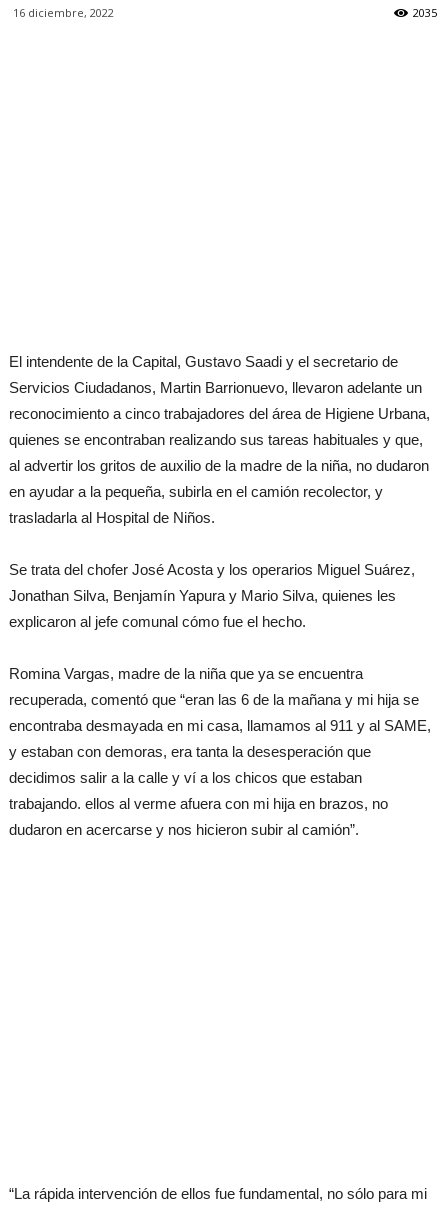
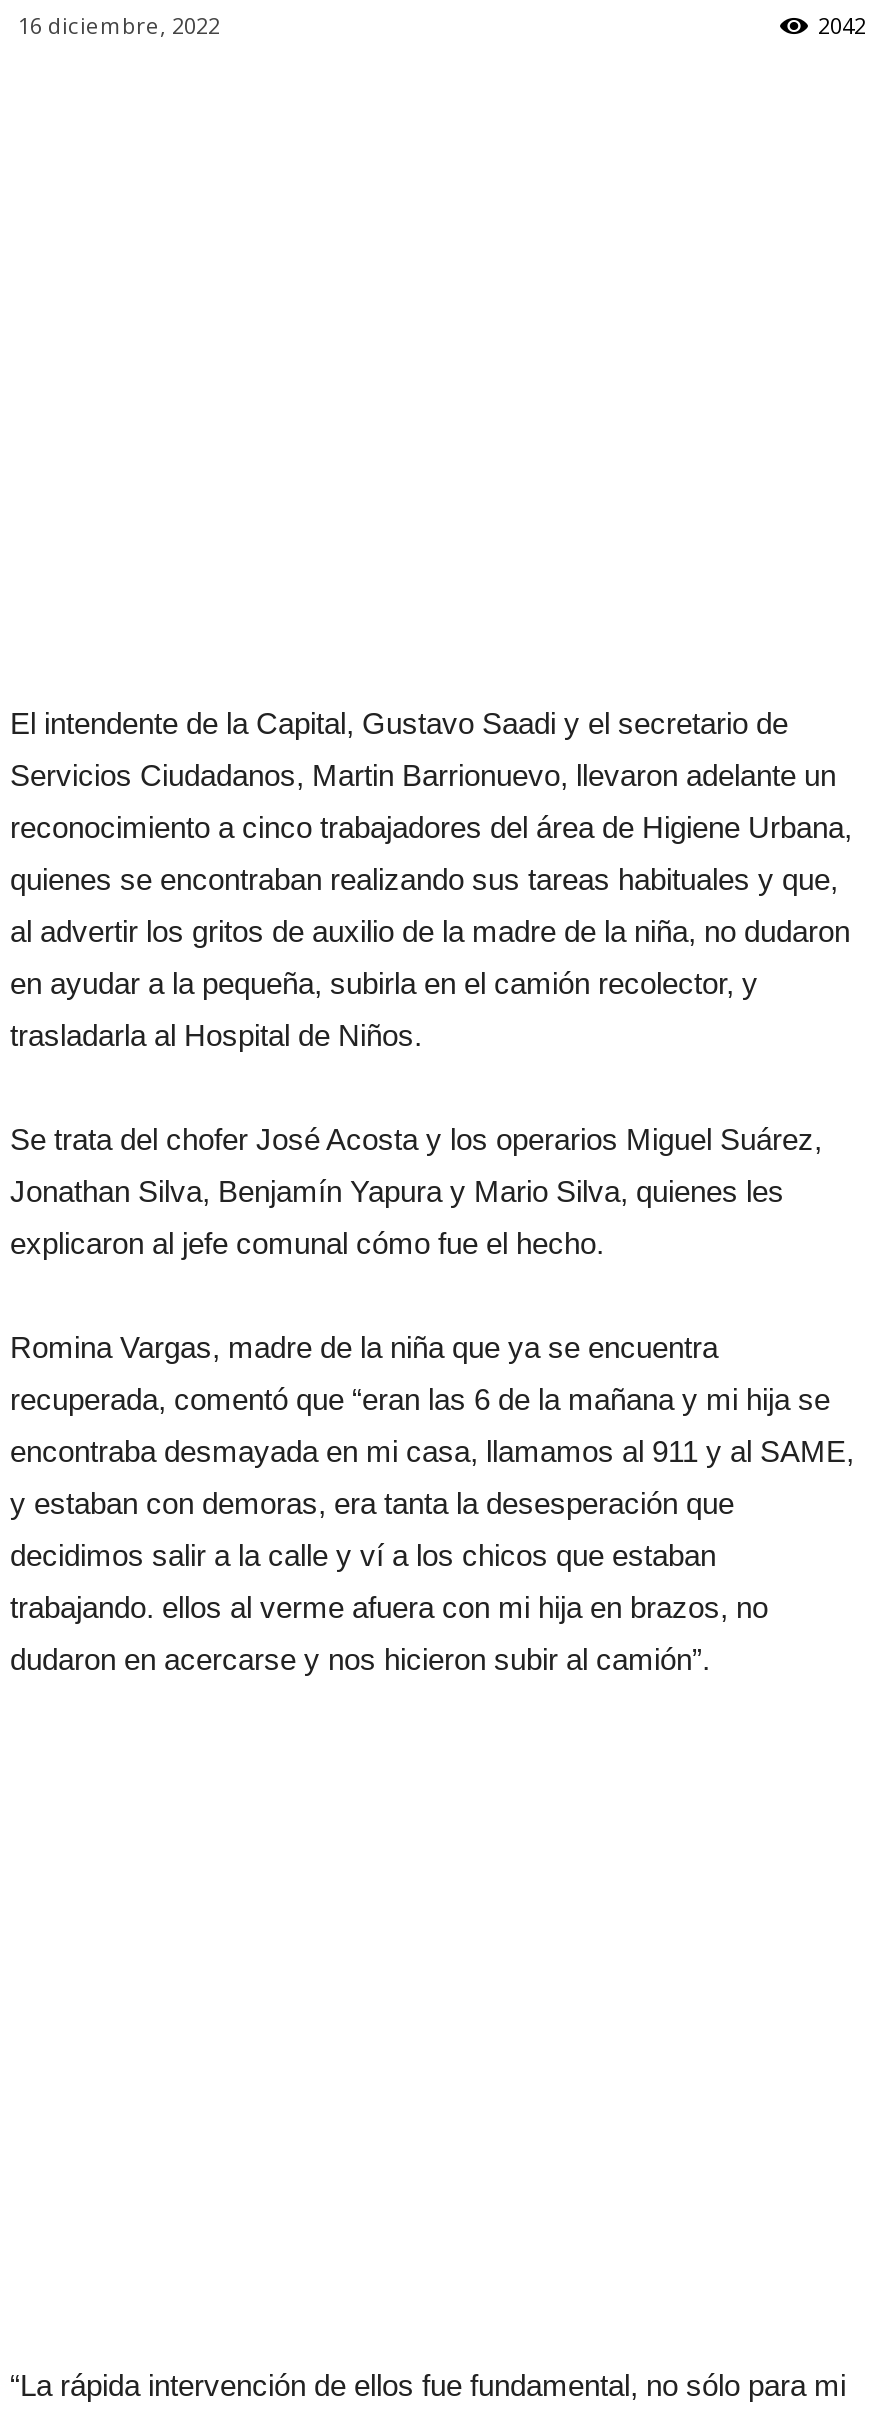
[413,5,437,20] 2035 -> [818,10,866,40] 2042

